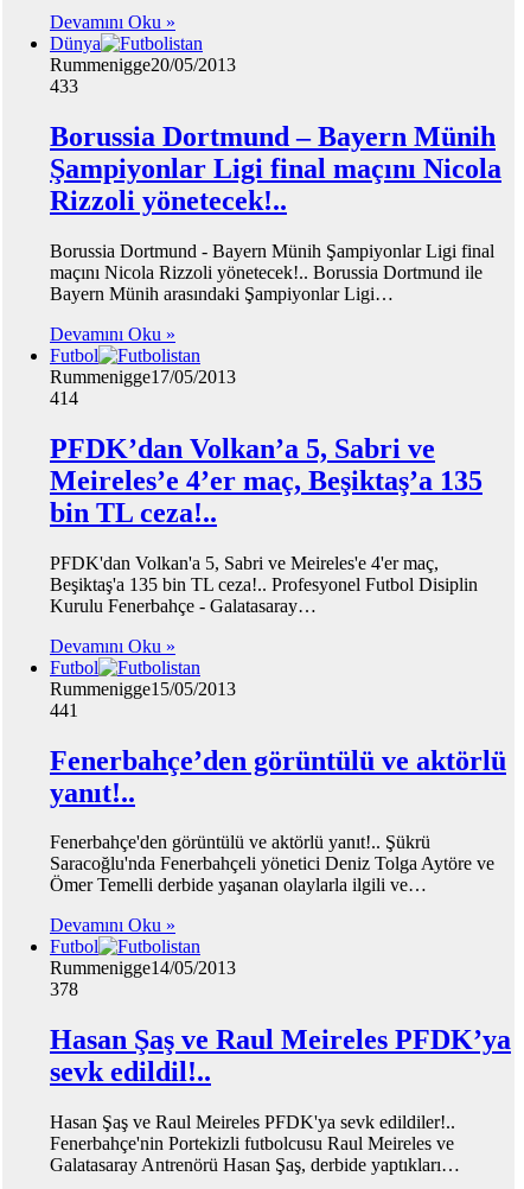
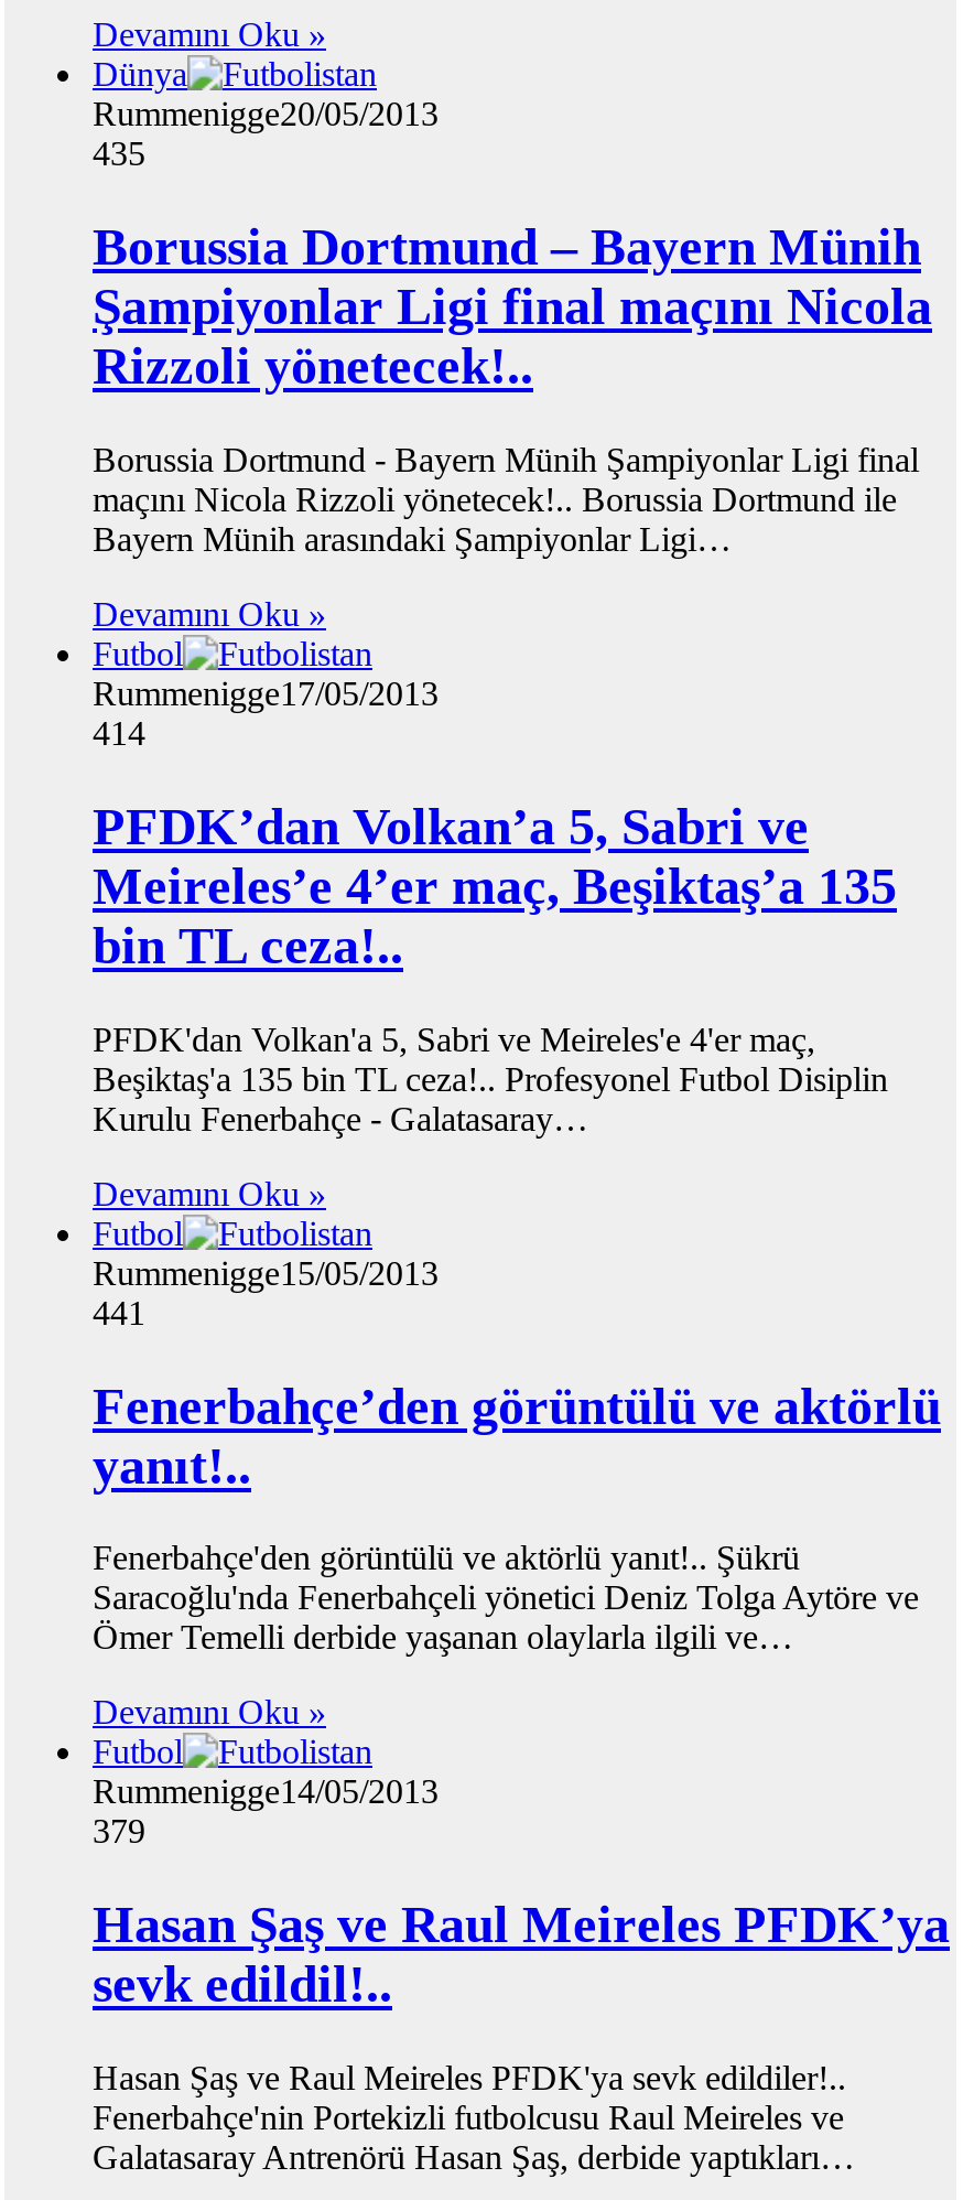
[50,76,78,96] 433 -> [93,134,145,172] 435
[50,979,78,1000] 378 -> [93,1813,145,1850] 379

